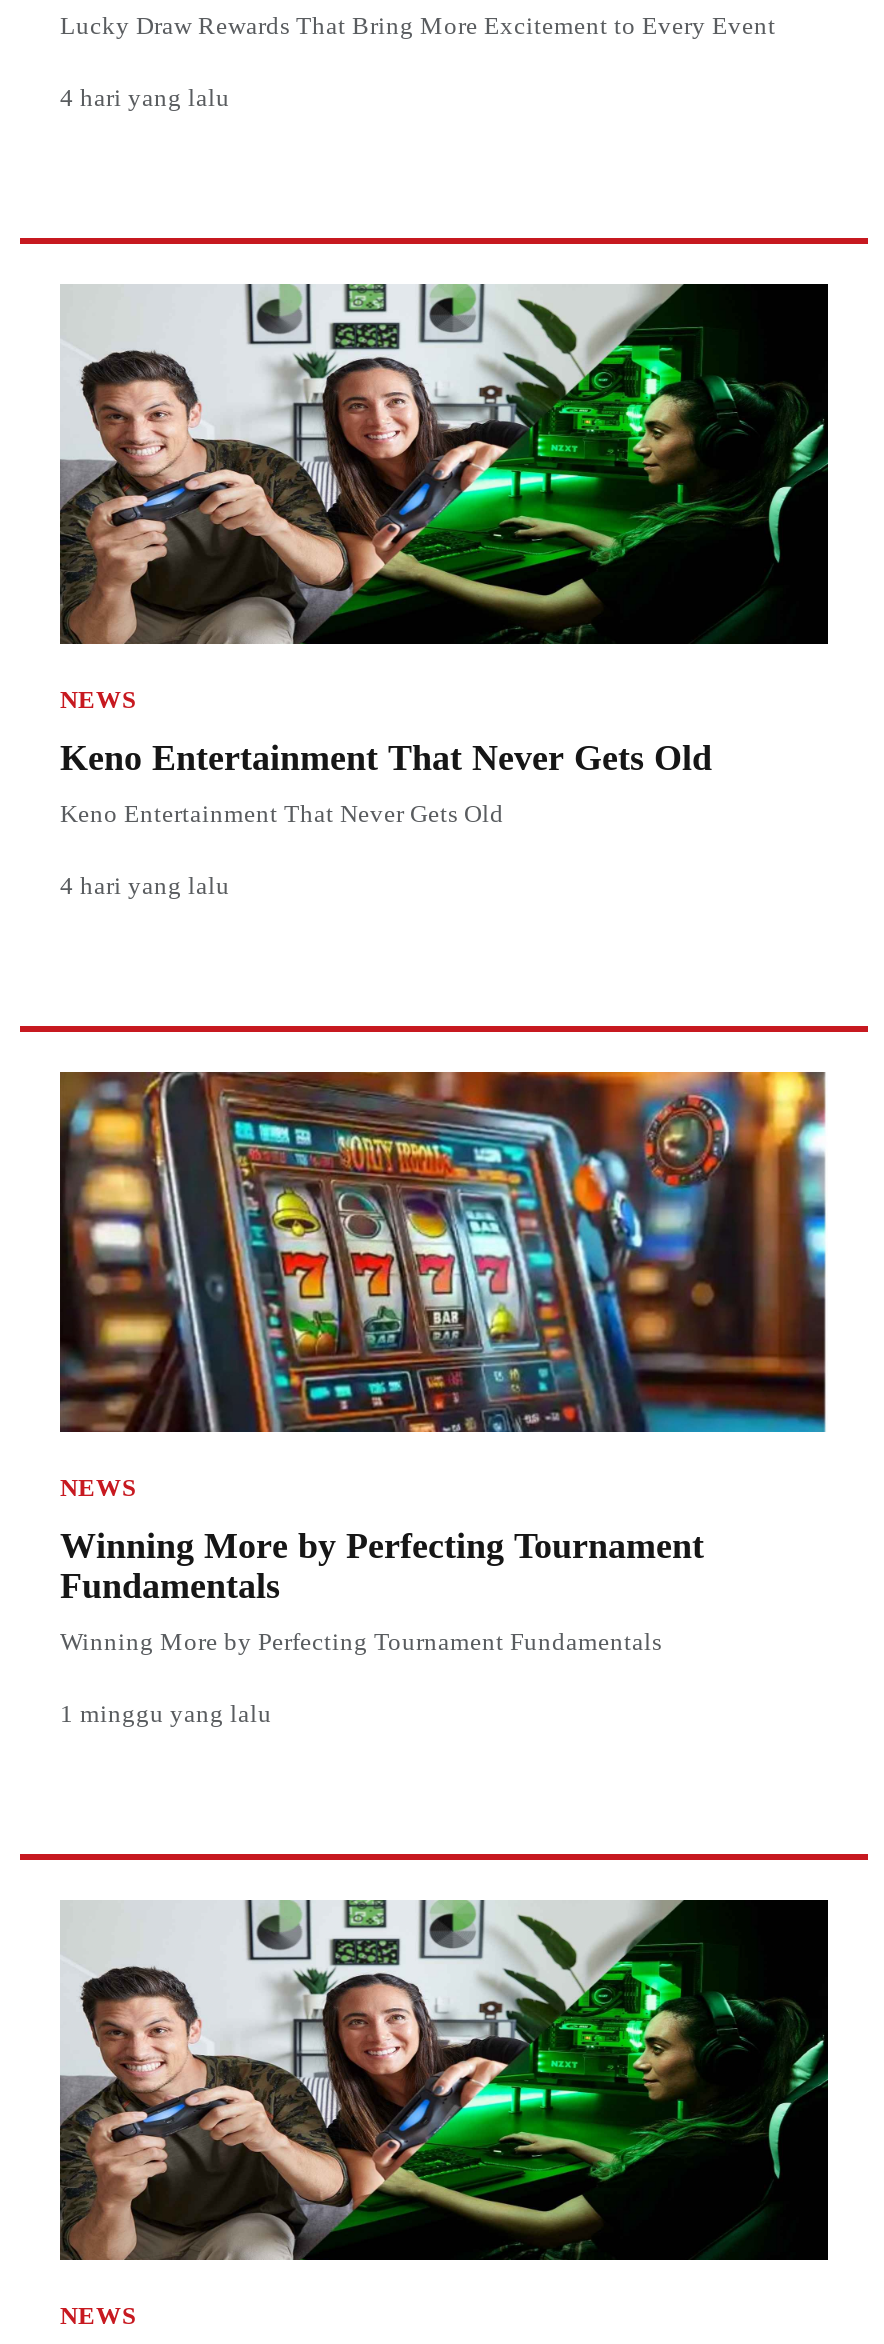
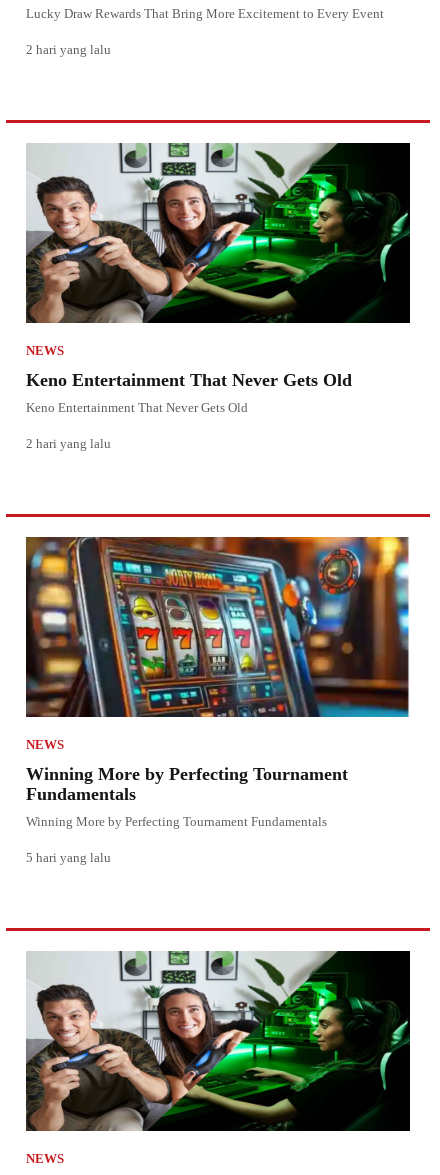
[60,83,230,111] 4 hari yang lalu -> [26,42,111,56] 2 hari yang lalu
[60,871,230,899] 4 hari yang lalu -> [26,436,111,450] 2 hari yang lalu
[60,1699,272,1727] 1 minggu yang lalu -> [26,850,111,864] 5 hari yang lalu

